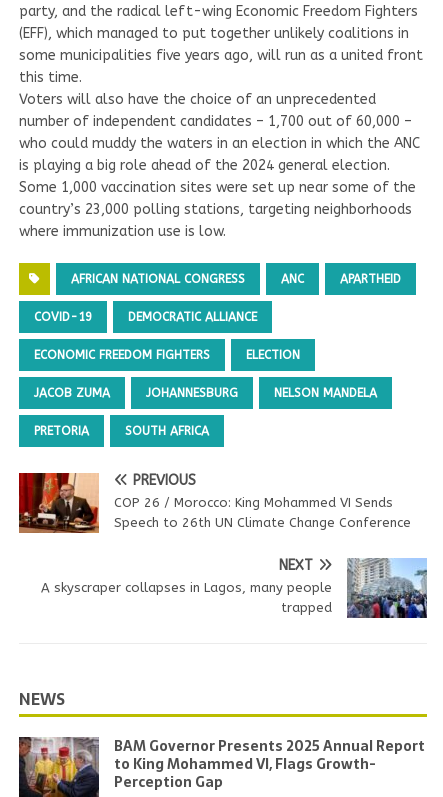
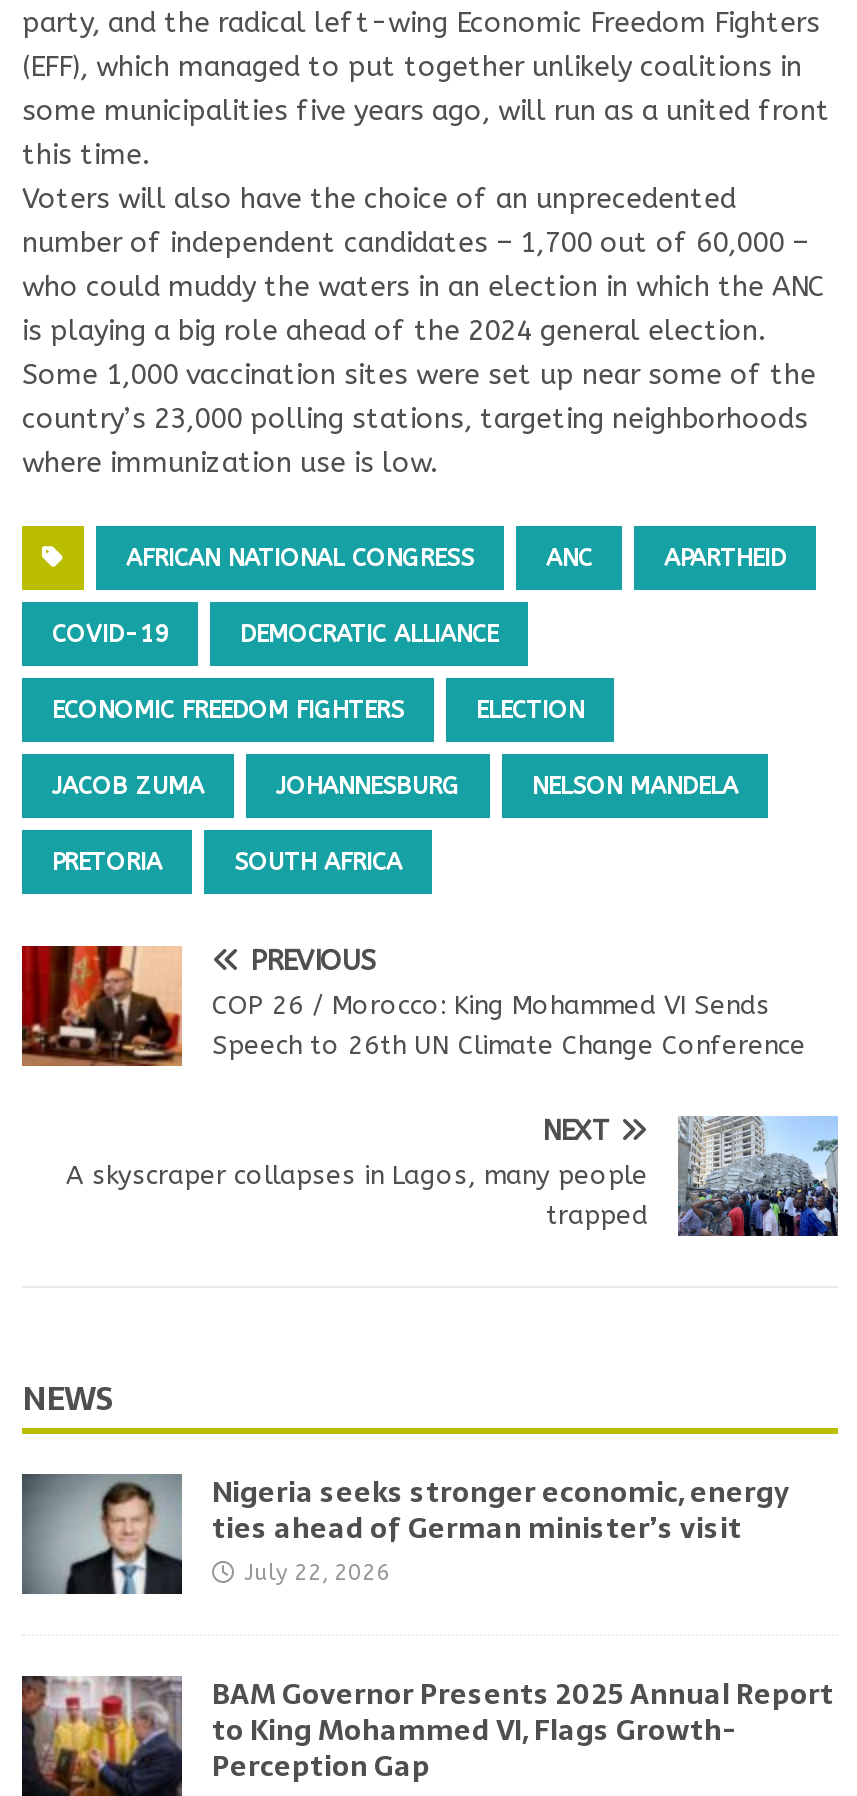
none -> [20,1471,790,1596] [image] | Nigeria seeks stronger economic, energy | ties ahead of German minister’s visit | July 22, 2026

